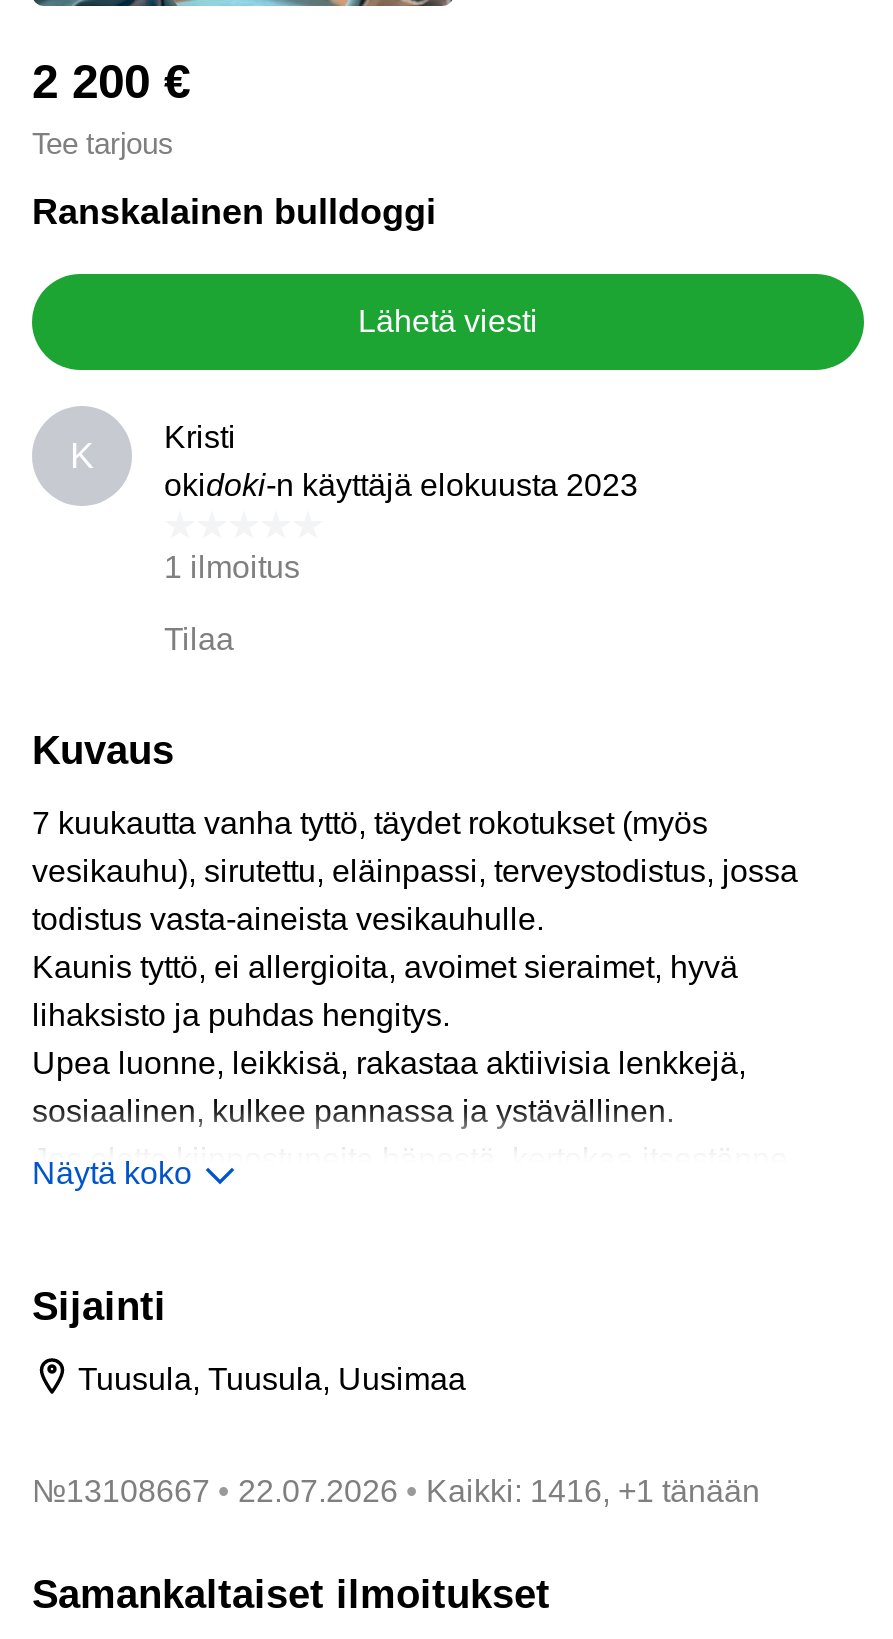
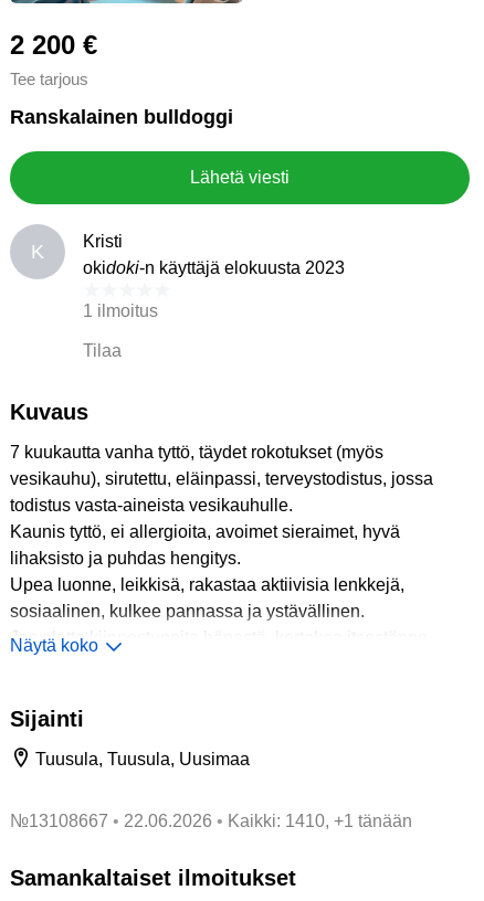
[238,1474,398,1508] 22.07.2026 -> [124,812,212,830] 22.06.2026
[426,1474,760,1508] Kaikki: 1416, +1 tänään -> [228,812,412,830] Kaikki: 1410, +1 tänään

